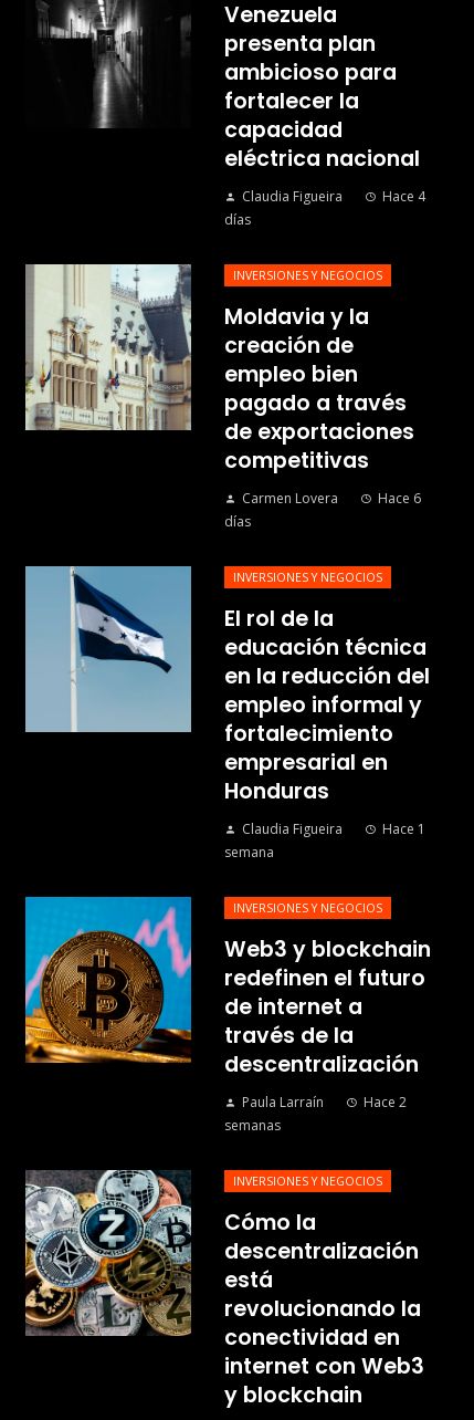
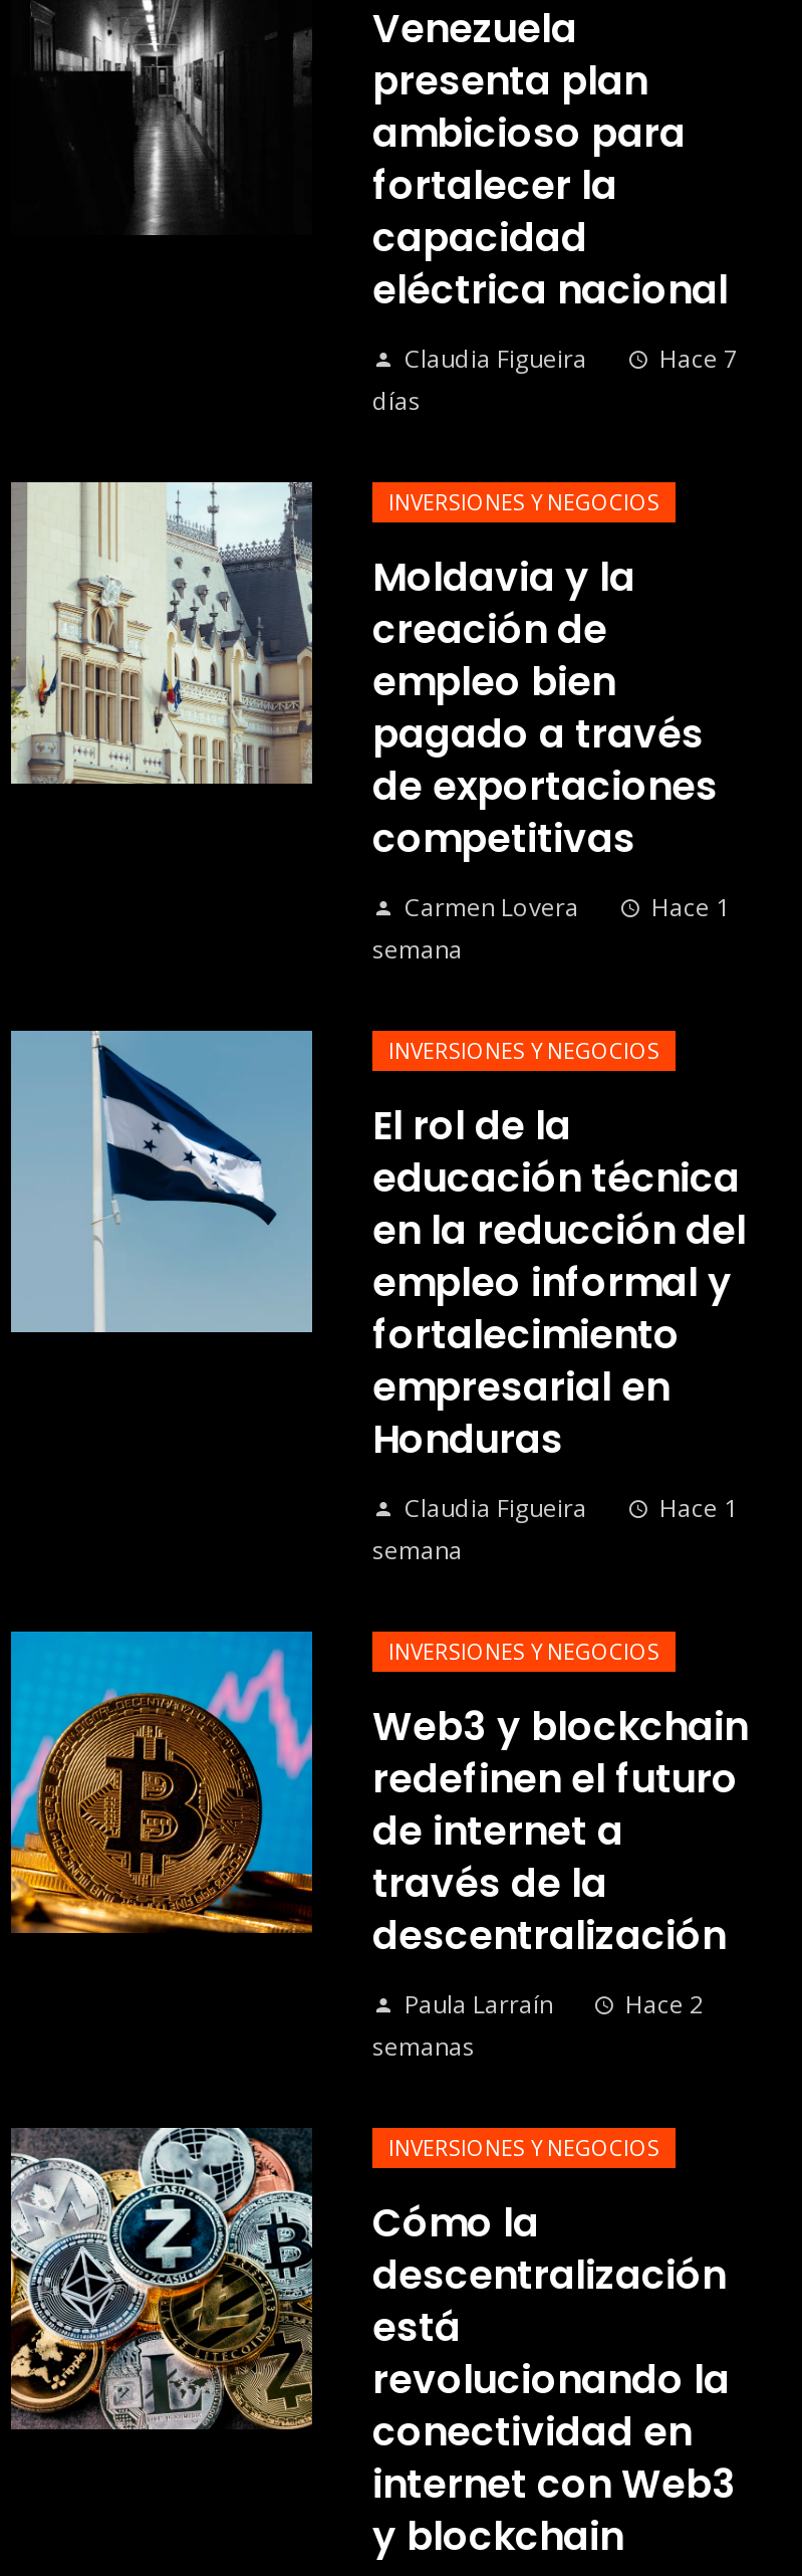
[382,187,425,206] Hace 4 -> [659,340,738,375] Hace 7
[224,489,421,531] Hace 6 | días -> [372,889,730,965] Hace 1 | semana

